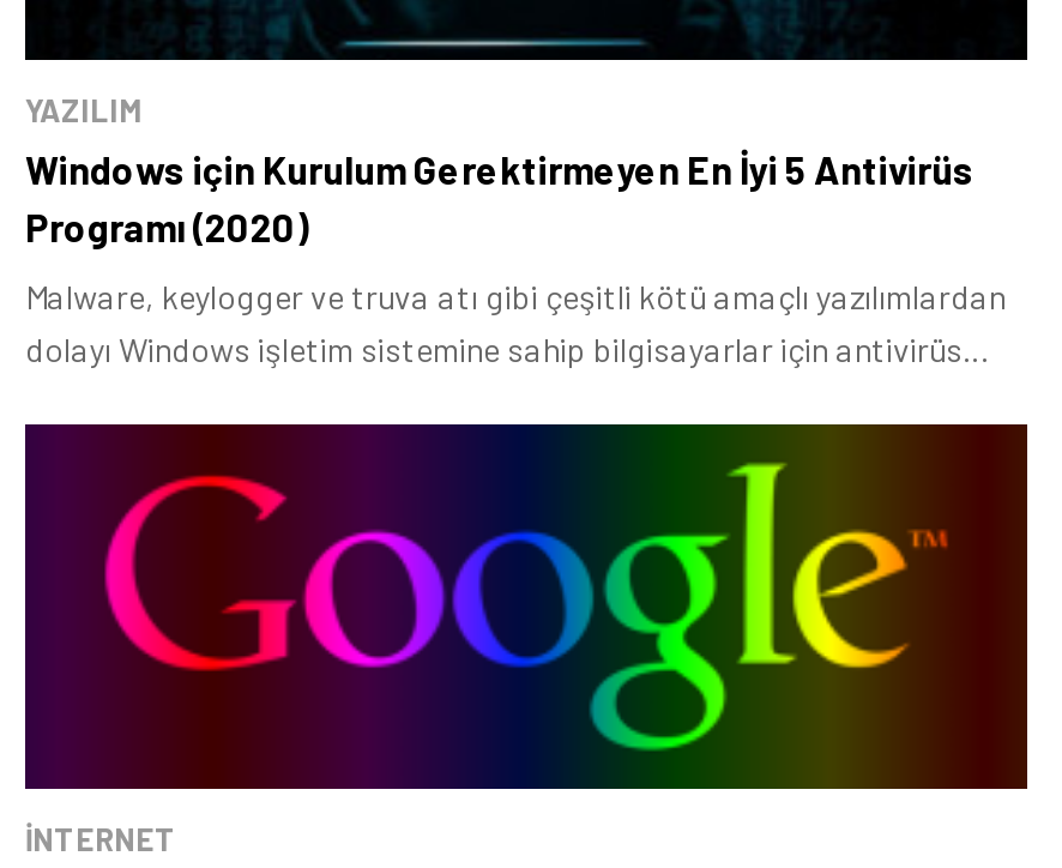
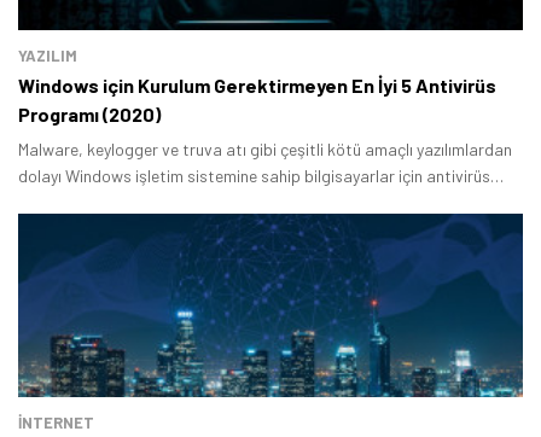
[23,424,1030,791] [image] -> [17,214,524,398] [image]

